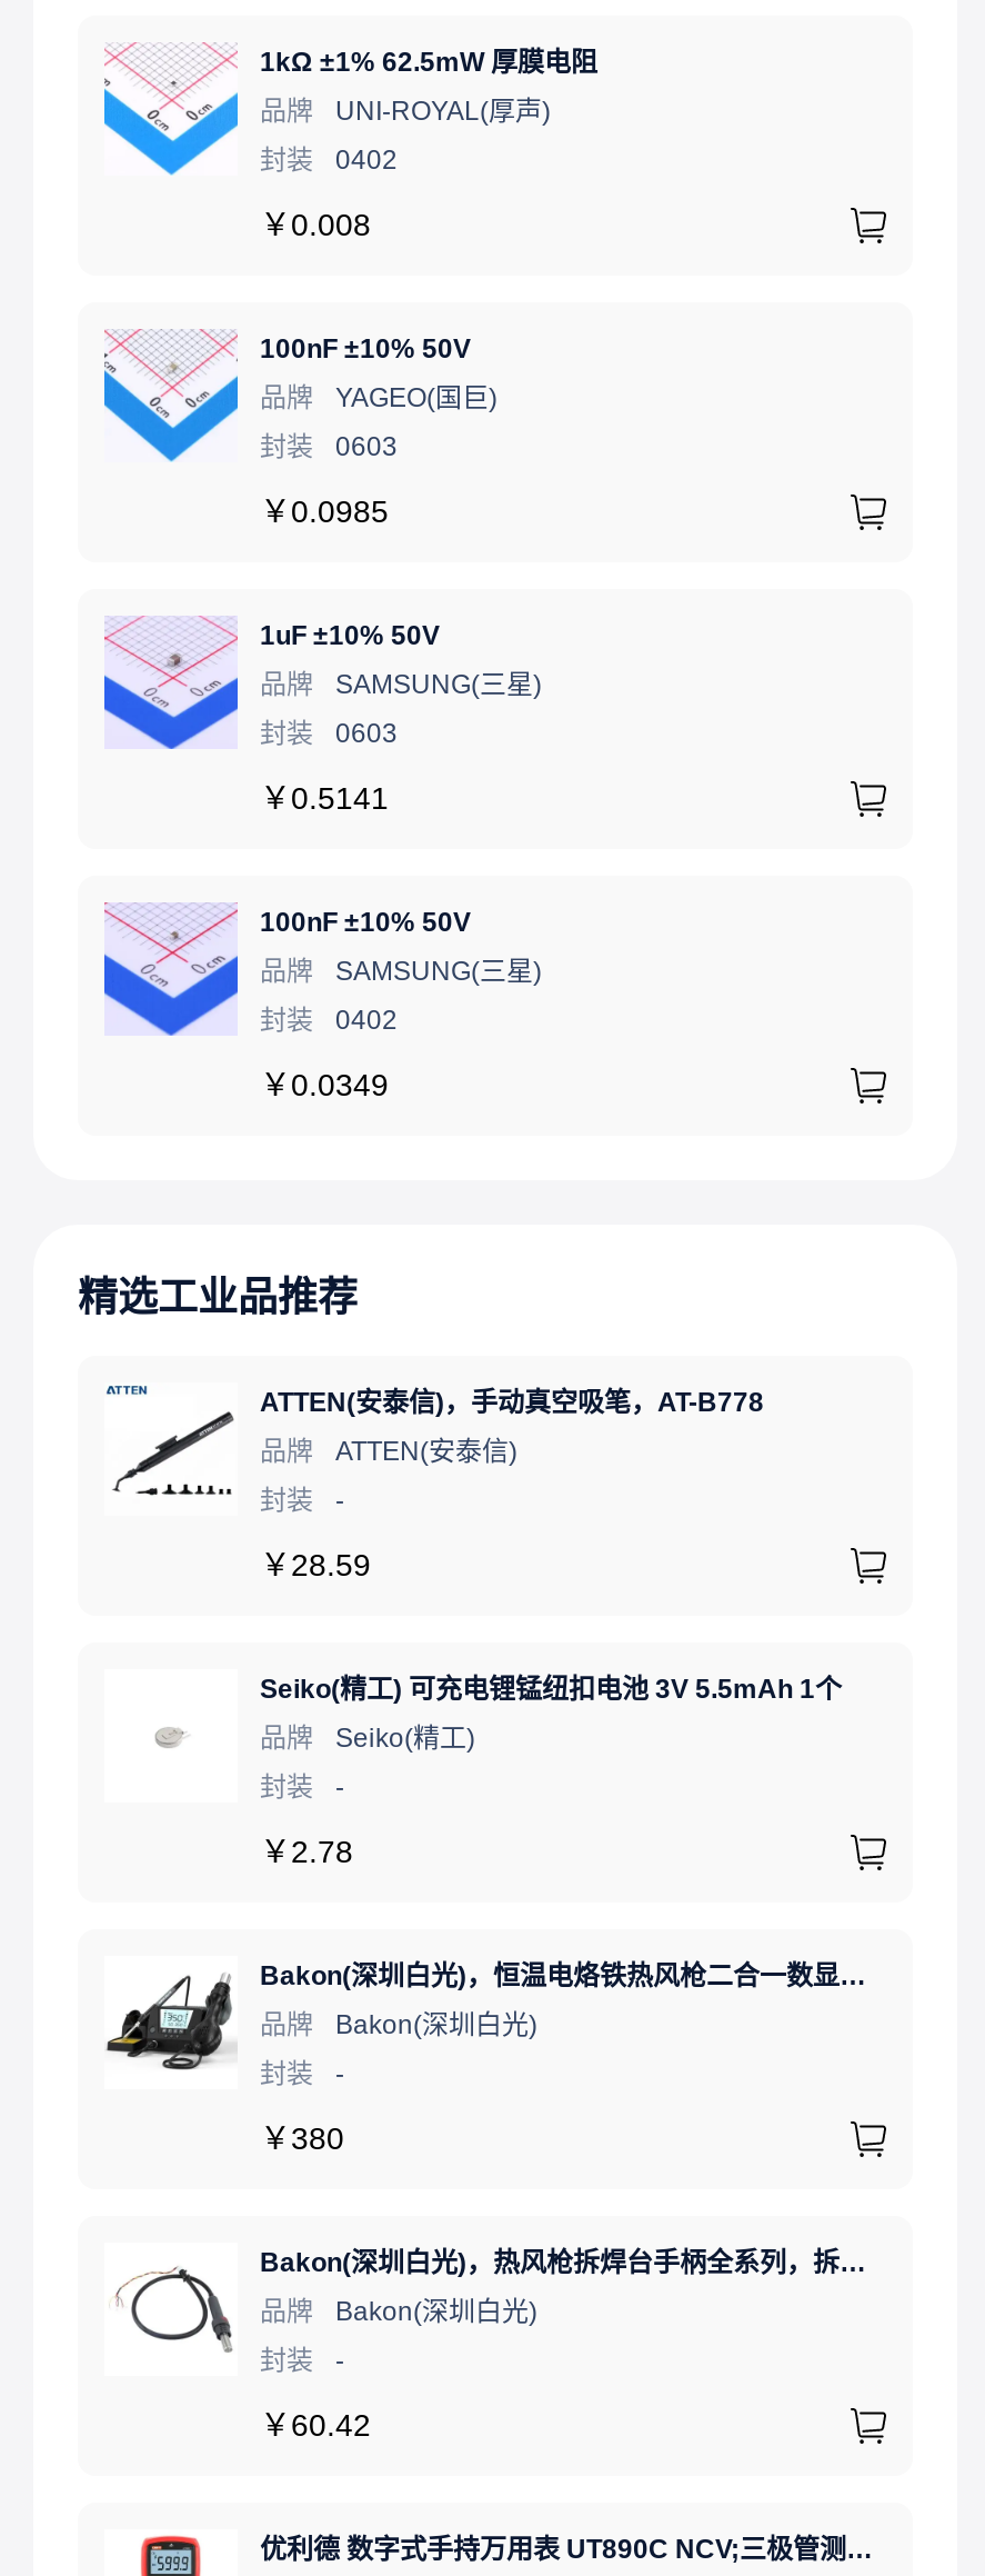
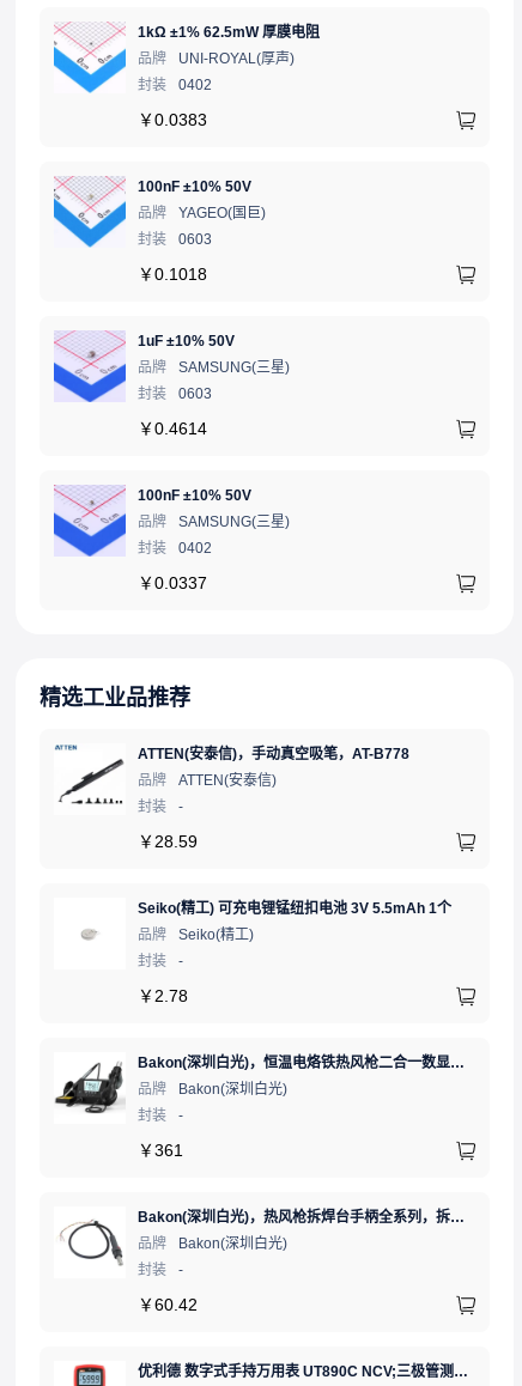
[260,207,371,242] ￥0.008 -> [138,110,207,129] ￥0.0383
[260,493,389,529] ￥0.0985 -> [138,265,207,284] ￥0.1018
[260,780,389,816] ￥0.5141 -> [138,419,207,438] ￥0.4614
[260,1067,389,1102] ￥0.0349 -> [138,573,207,592] ￥0.0337
[260,2120,344,2156] ￥380 -> [138,1141,183,1160] ￥361

